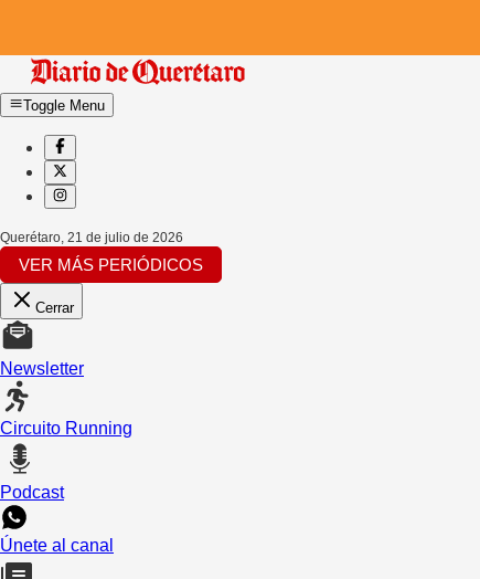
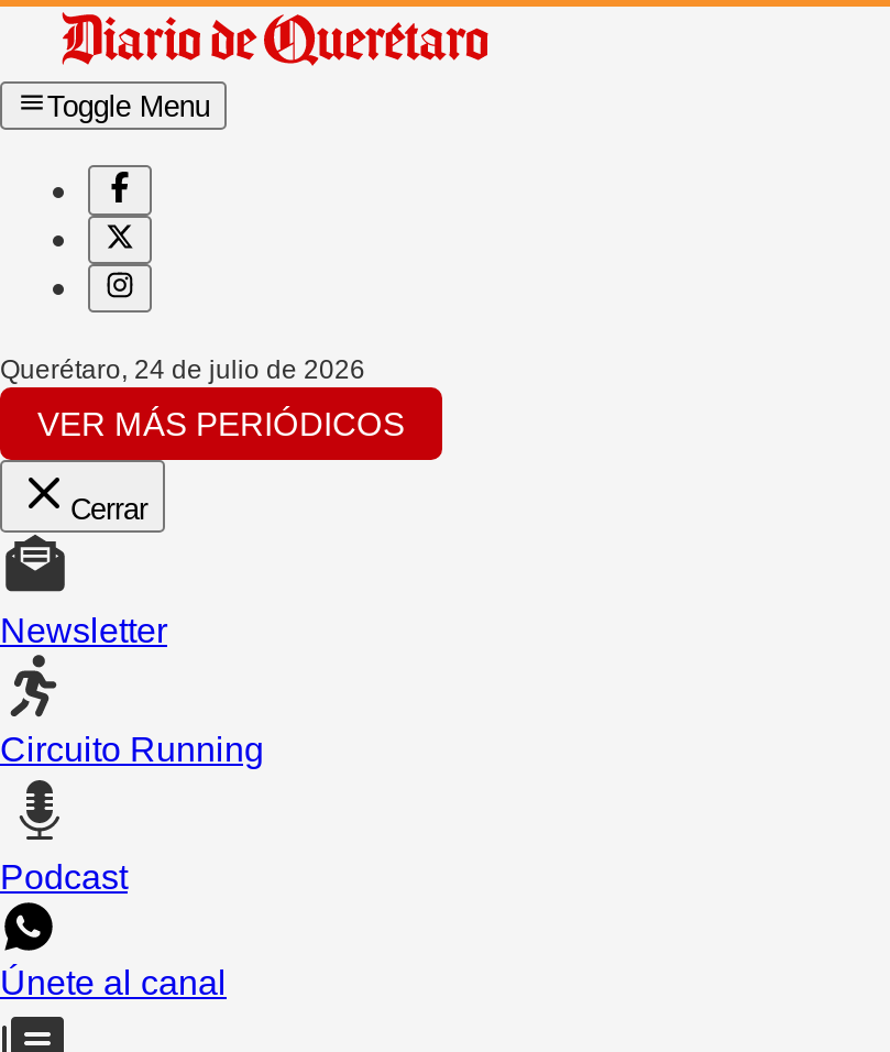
[0,230,183,246] Querétaro, 21 de julio de 2026 -> [0,355,365,386] Querétaro, 24 de julio de 2026

